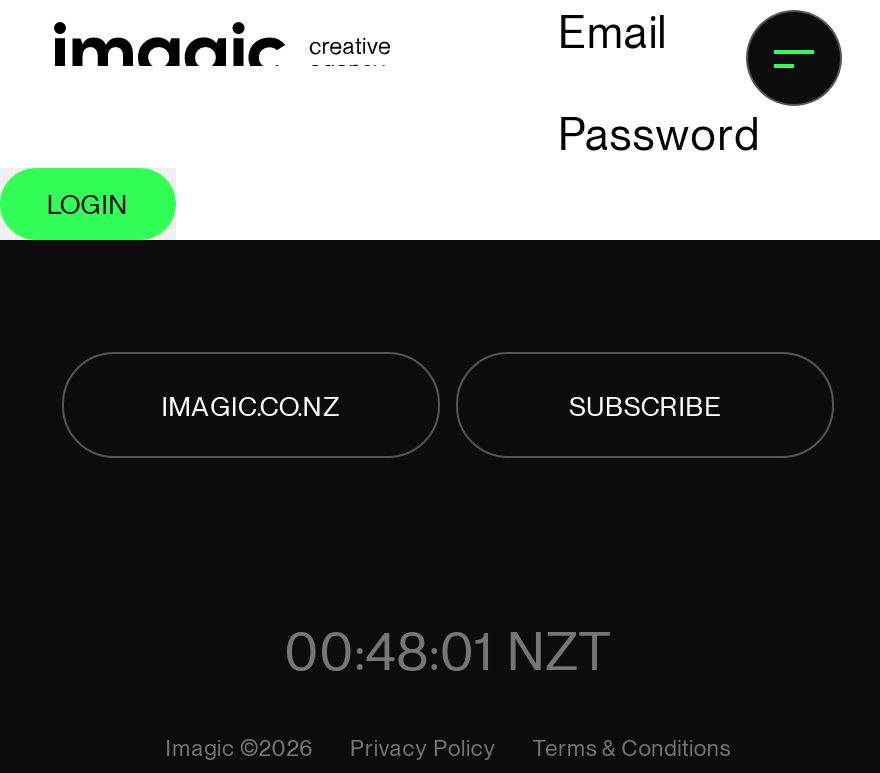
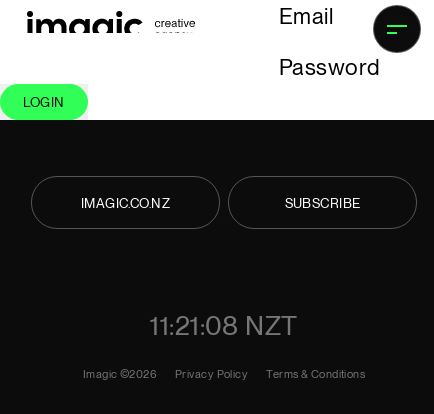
[285,617,611,683] 00:48:01 NZT -> [150,309,298,342] 11:21:08 NZT

